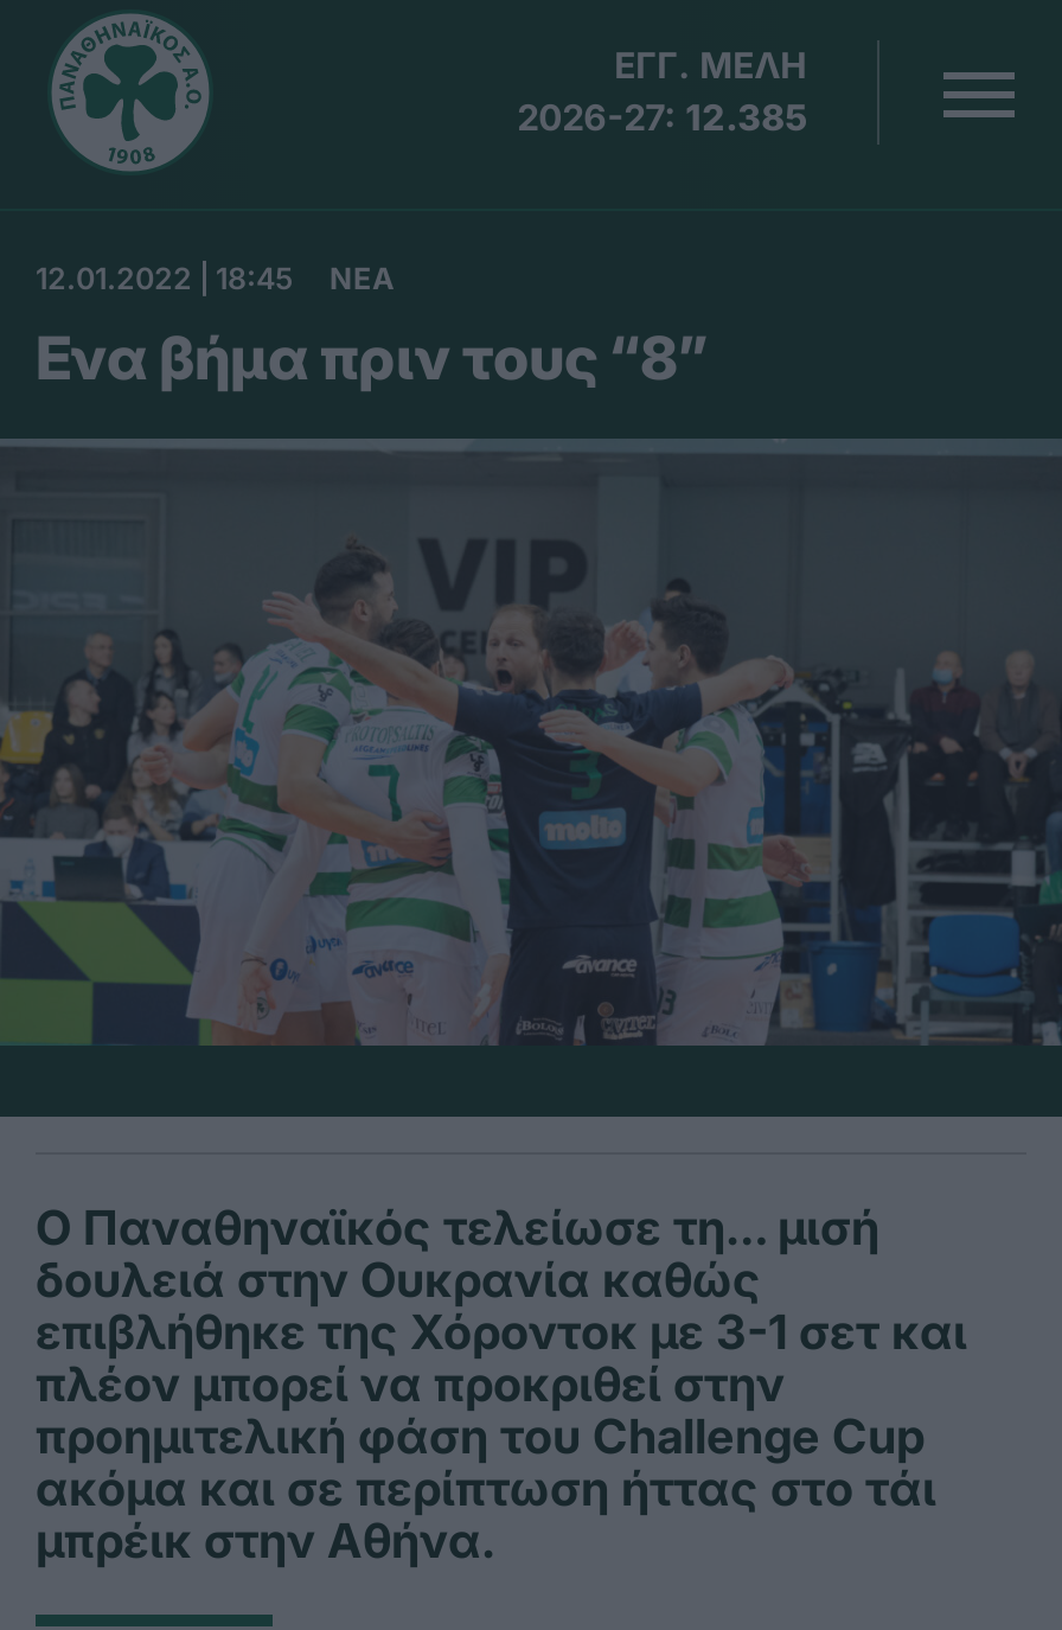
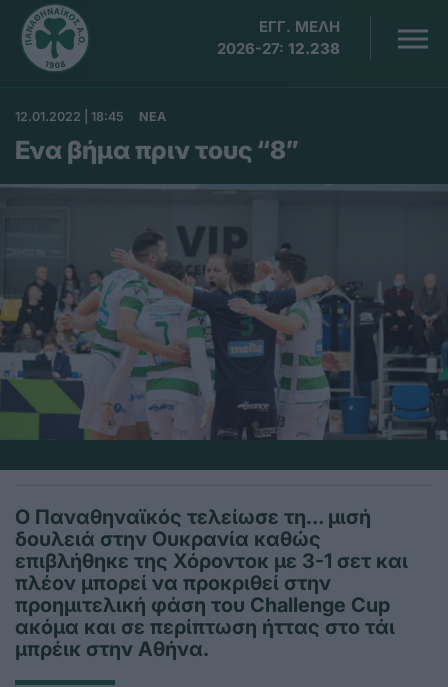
[517,95,806,140] 2026-27: 12.385 -> [217,39,340,58] 2026-27: 12.238

